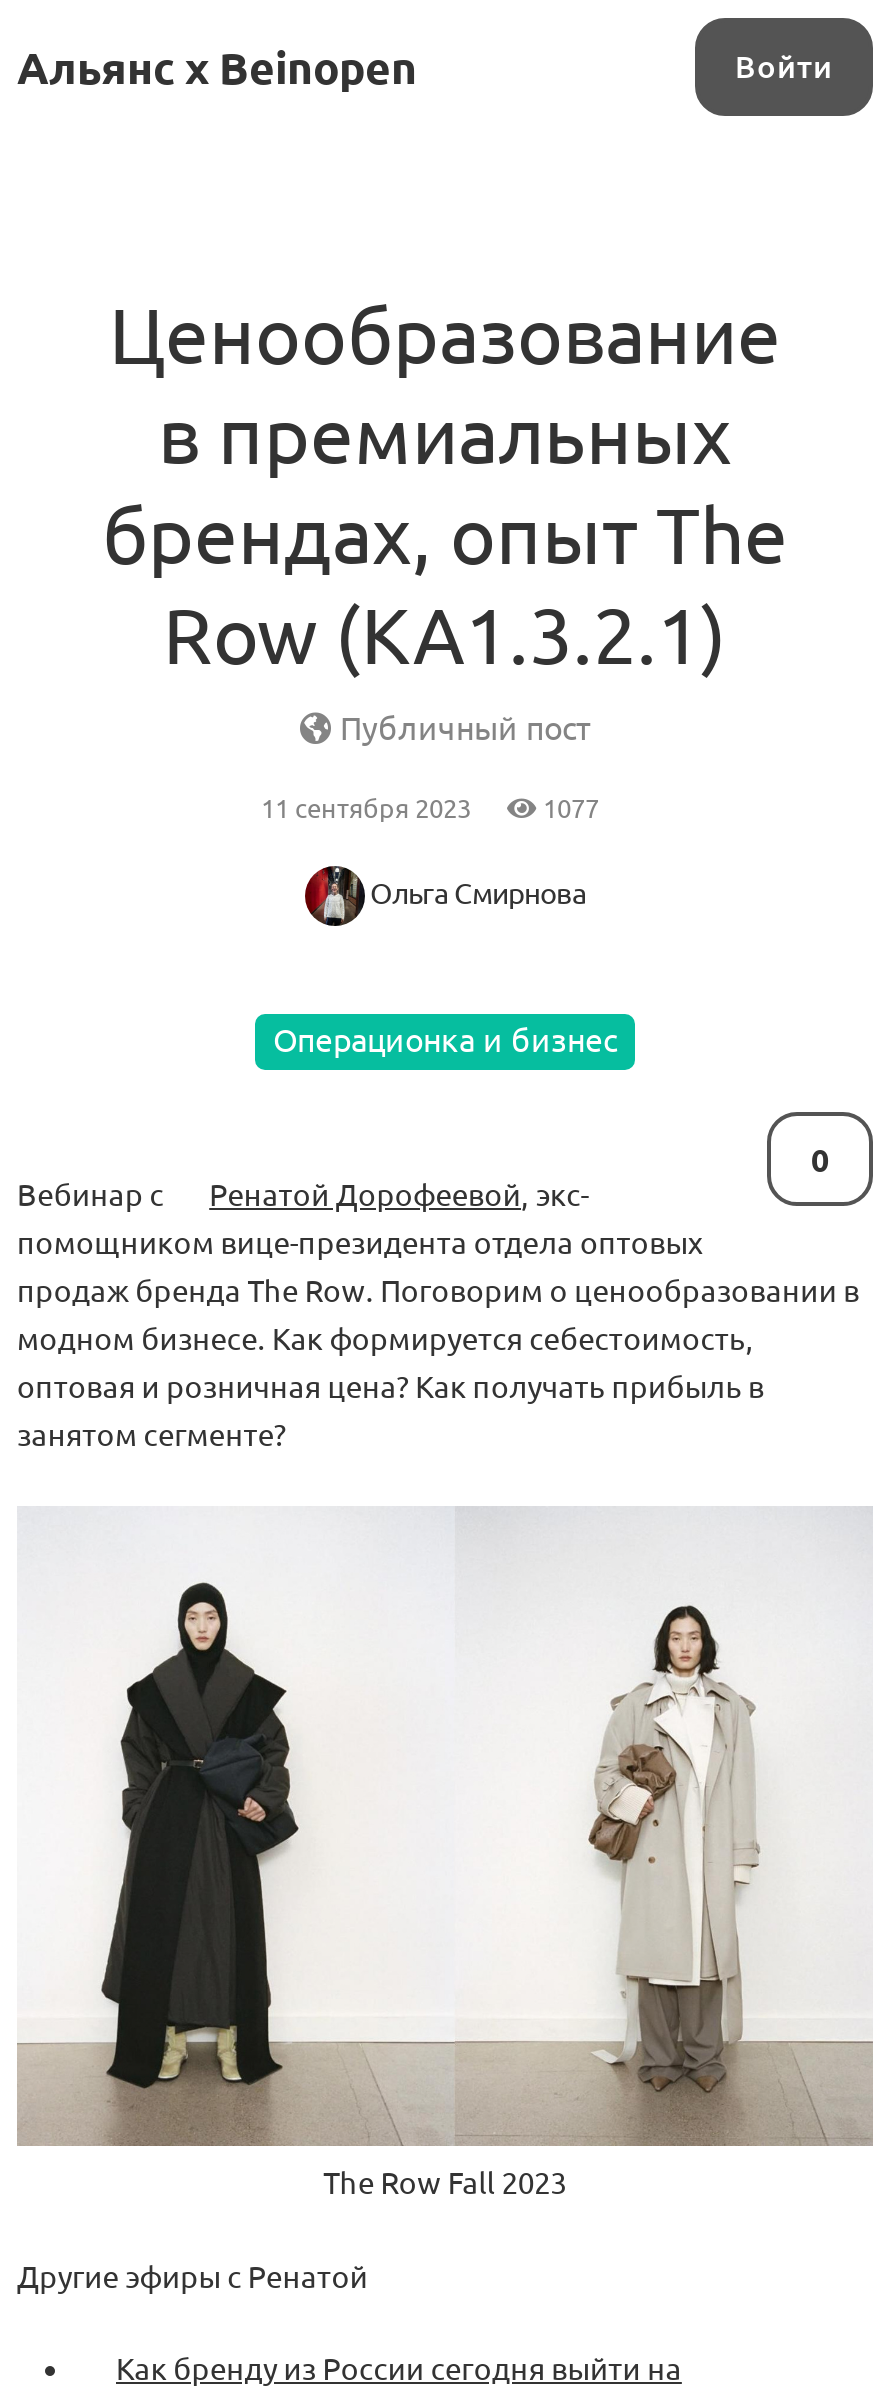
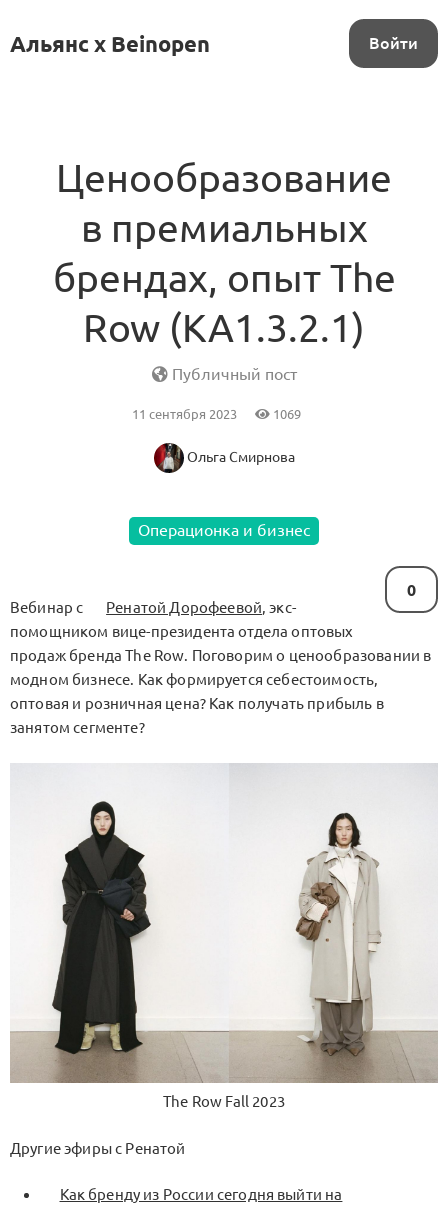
[537,794,599,822] 1077 -> [270,407,301,421] 1069

